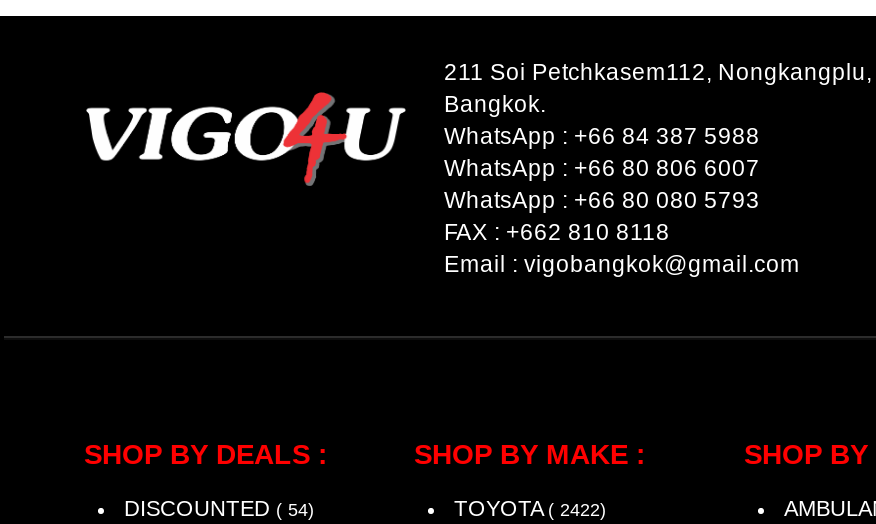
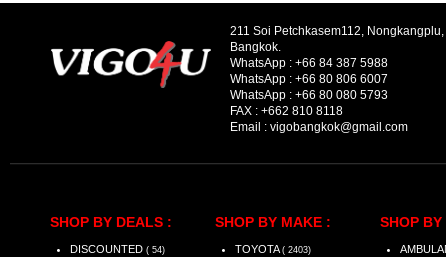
[454,496,606,520] TOYOTA ( 2422) -> [235,243,311,255] TOYOTA ( 2403)

